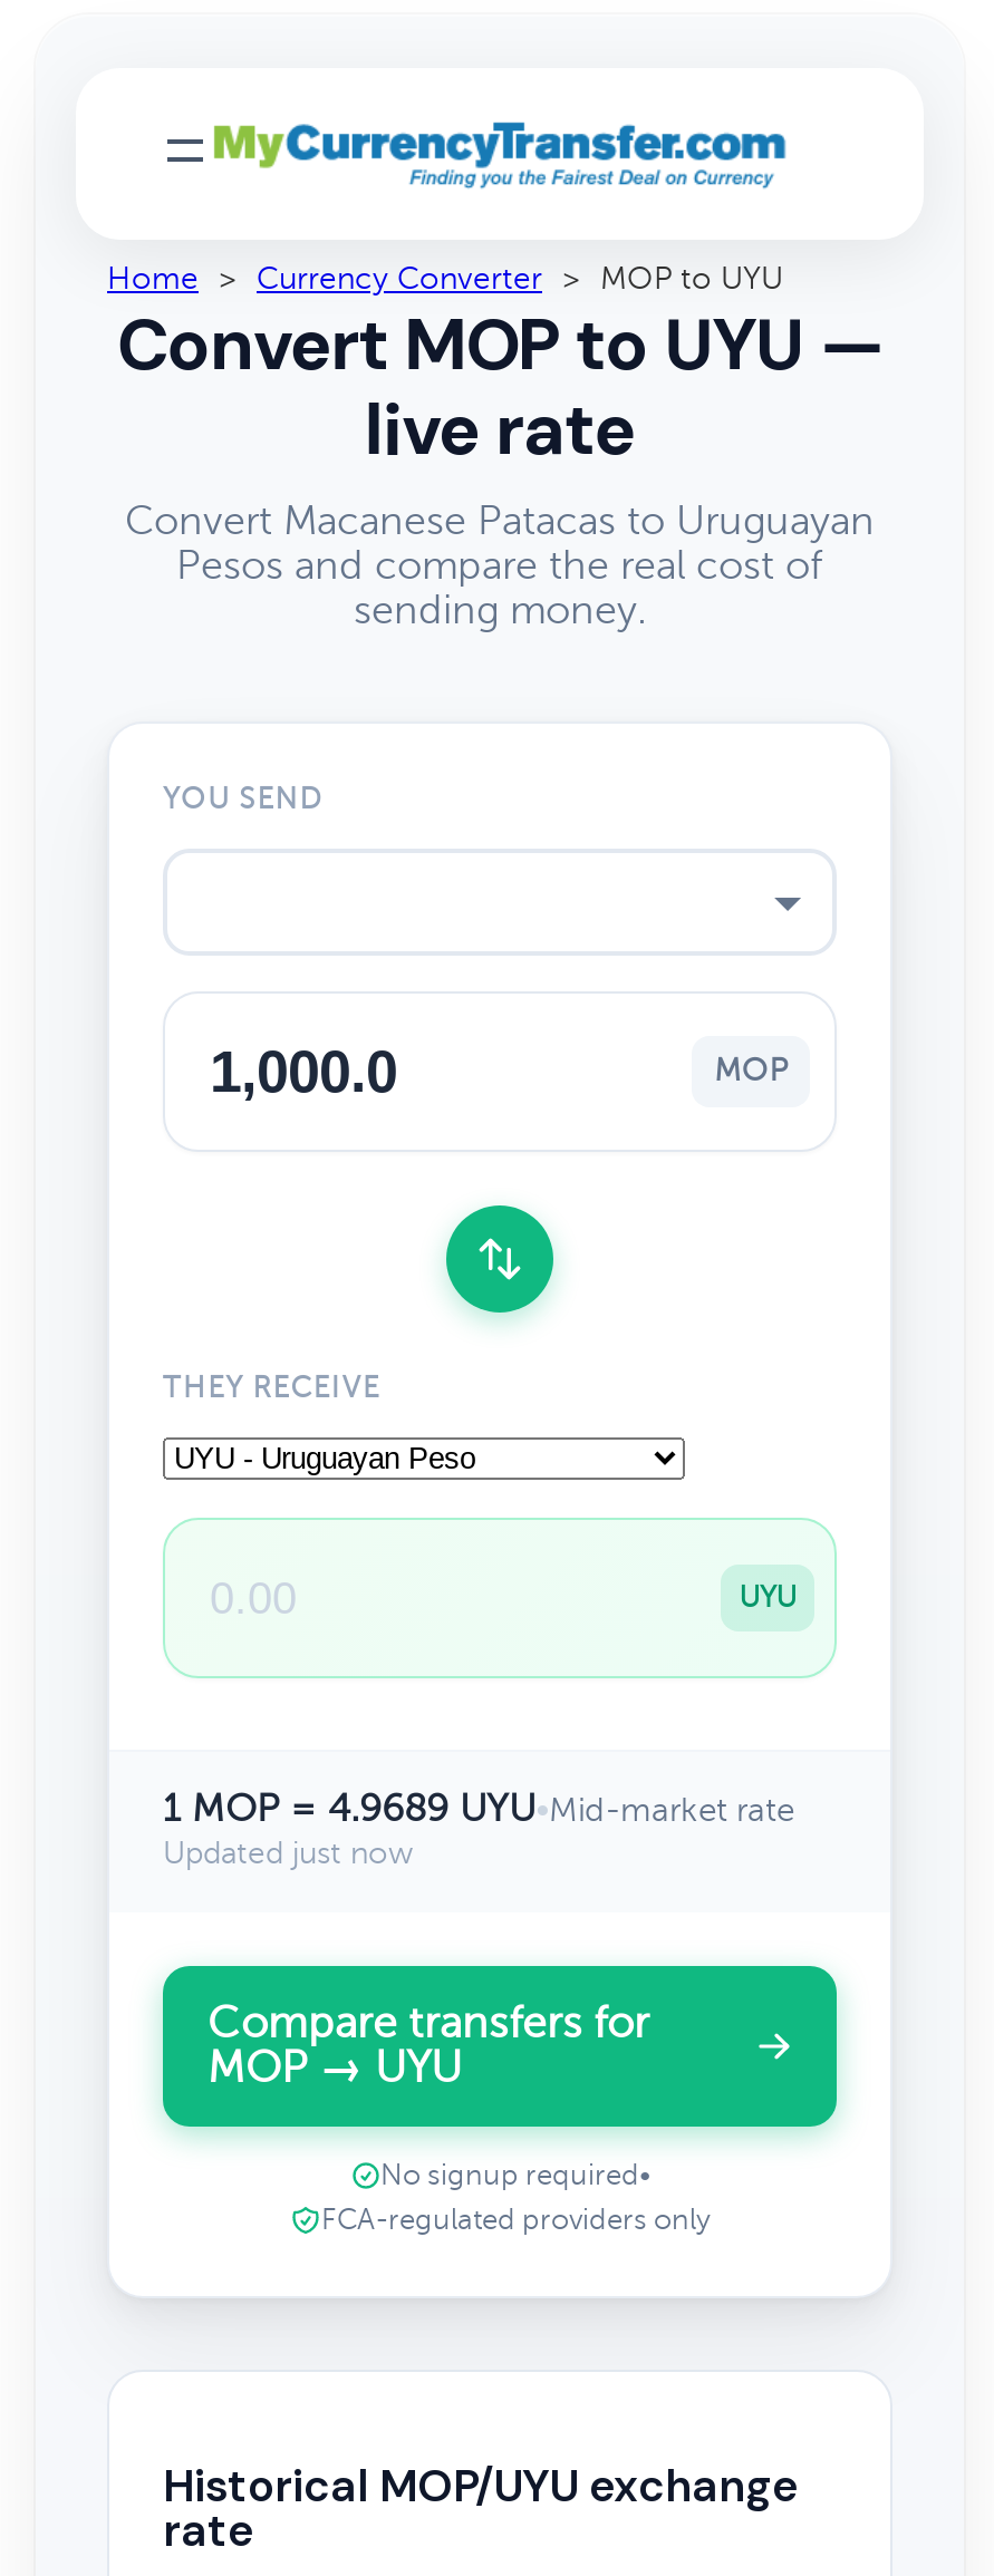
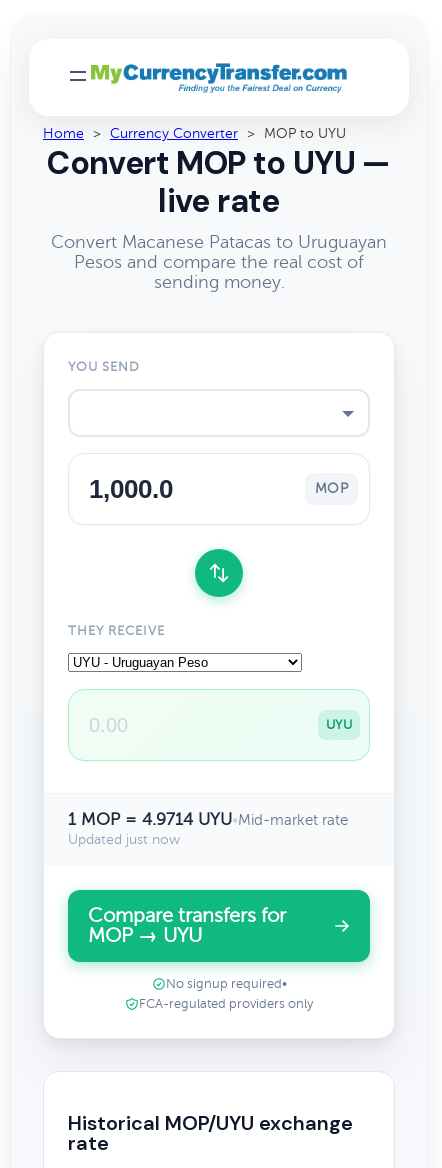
[163,1788,794,1830] 1 MOP = 4.9689 UYU • Mid-market rate -> [68,810,348,829] 1 MOP = 4.9714 UYU • Mid-market rate

